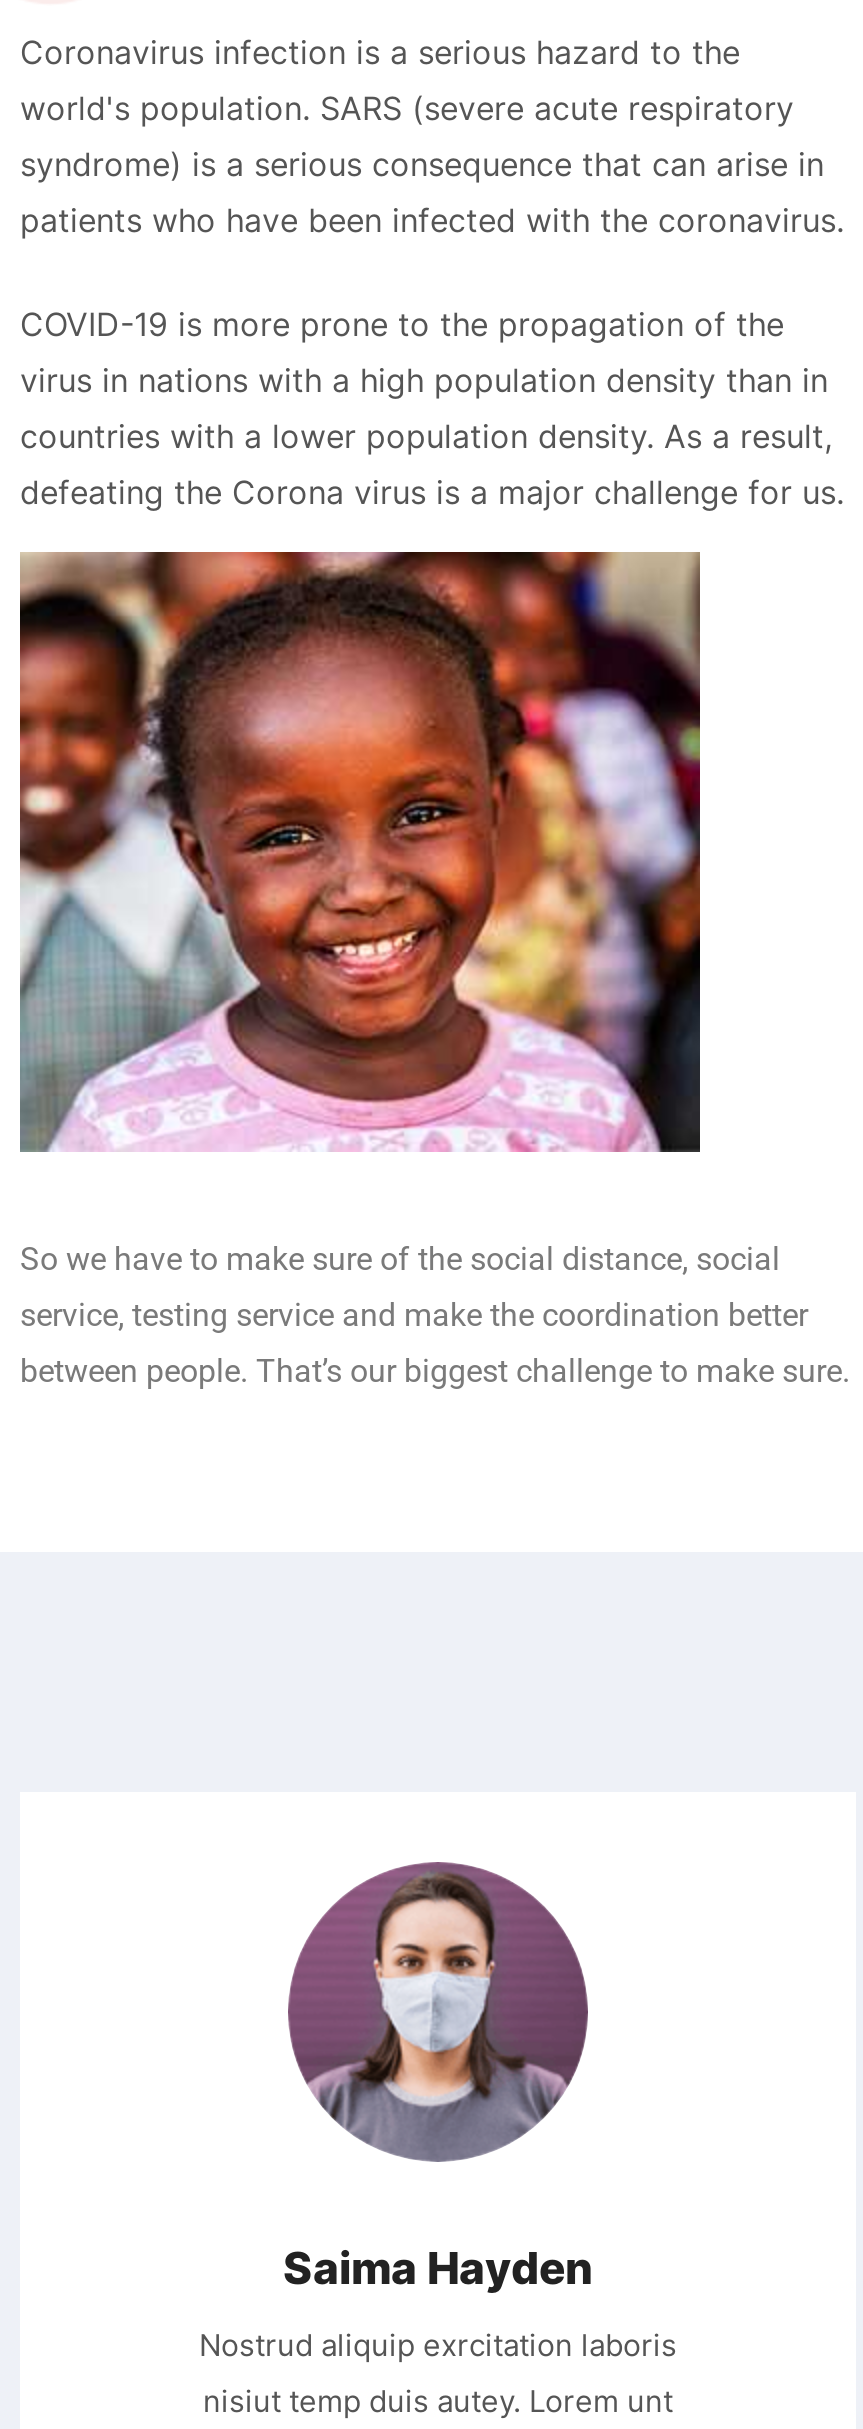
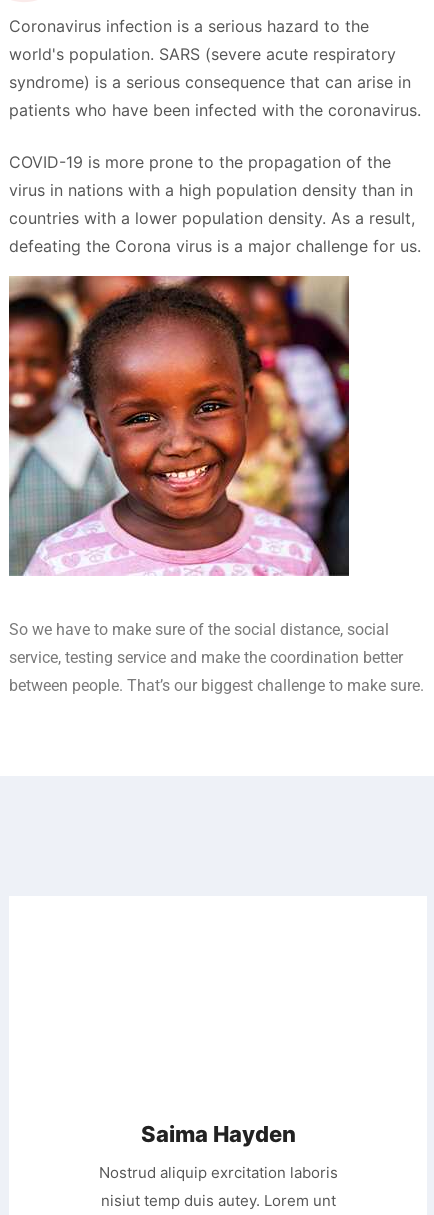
[286,1860,590,2164] [image] -> none

